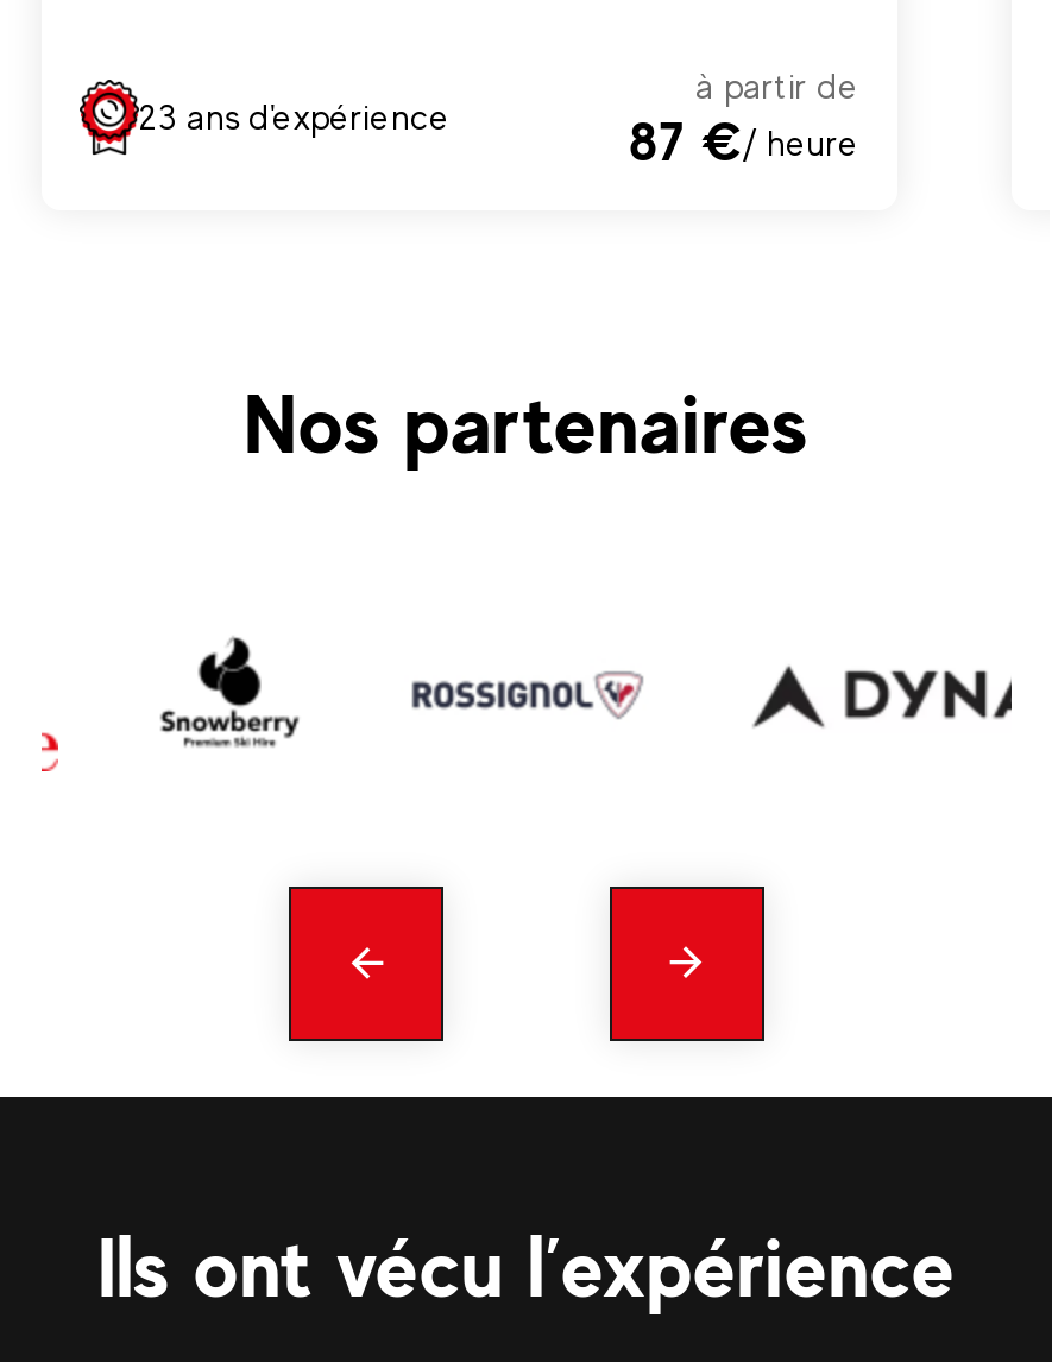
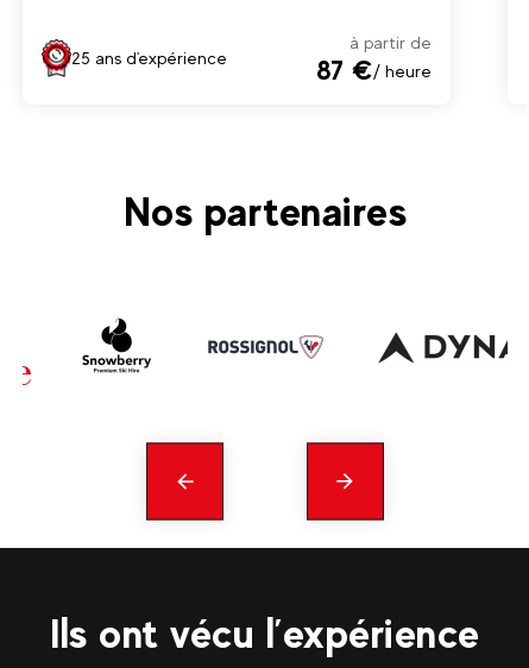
[139,95,451,136] 23 ans d'expérience -> [71,47,227,67] 25 ans d'expérience

